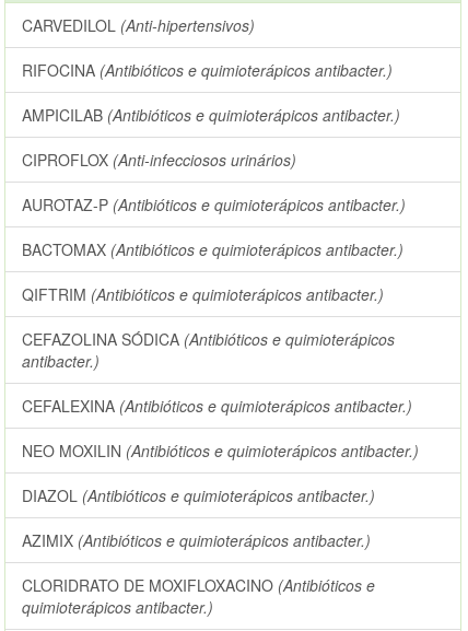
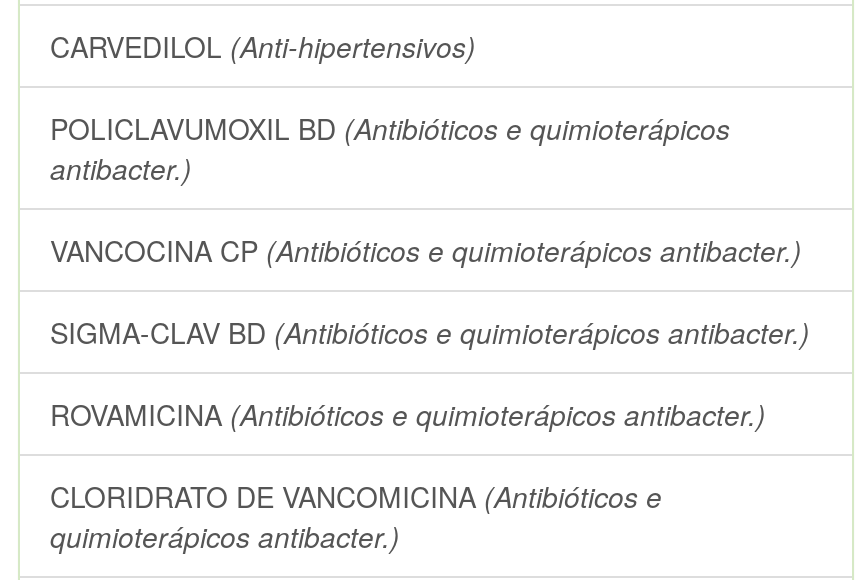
[22,59,406,350] RIFOCINA (Antibióticos e quimioterápicos antibacter.) | AMPICILAB (Antibióticos e quimioterápicos antibacter.) | CIPROFLOX (Anti-infecciosos urinários) | AUROTAZ-P (Antibióticos e quimioterápicos antibacter.) | BACTOMAX (Antibióticos e quimioterápicos antibacter.) | QIFTRIM (Antibióticos e quimioterápicos antibacter.) | CEFAZOLINA SÓDICA (Antibióticos e quimioterápicos -> [50,108,730,148] POLICLAVUMOXIL BD (Antibióticos e quimioterápicos
[22,395,419,596] CEFALEXINA (Antibióticos e quimioterápicos antibacter.) | NEO MOXILIN (Antibióticos e quimioterápicos antibacter.) | DIAZOL (Antibióticos e quimioterápicos antibacter.) | AZIMIX (Antibióticos e quimioterápicos antibacter.) | CLORIDRATO DE MOXIFLOXACINO (Antibióticos e -> [50,230,810,516] VANCOCINA CP (Antibióticos e quimioterápicos antibacter.) | SIGMA-CLAV BD (Antibióticos e quimioterápicos antibacter.) | ROVAMICINA (Antibióticos e quimioterápicos antibacter.) | CLORIDRATO DE VANCOMICINA (Antibióticos e

